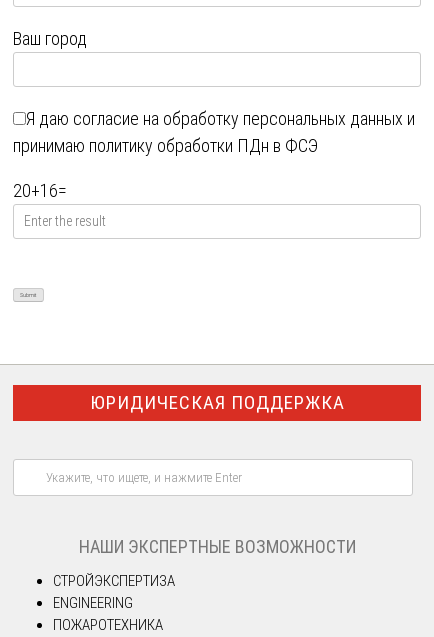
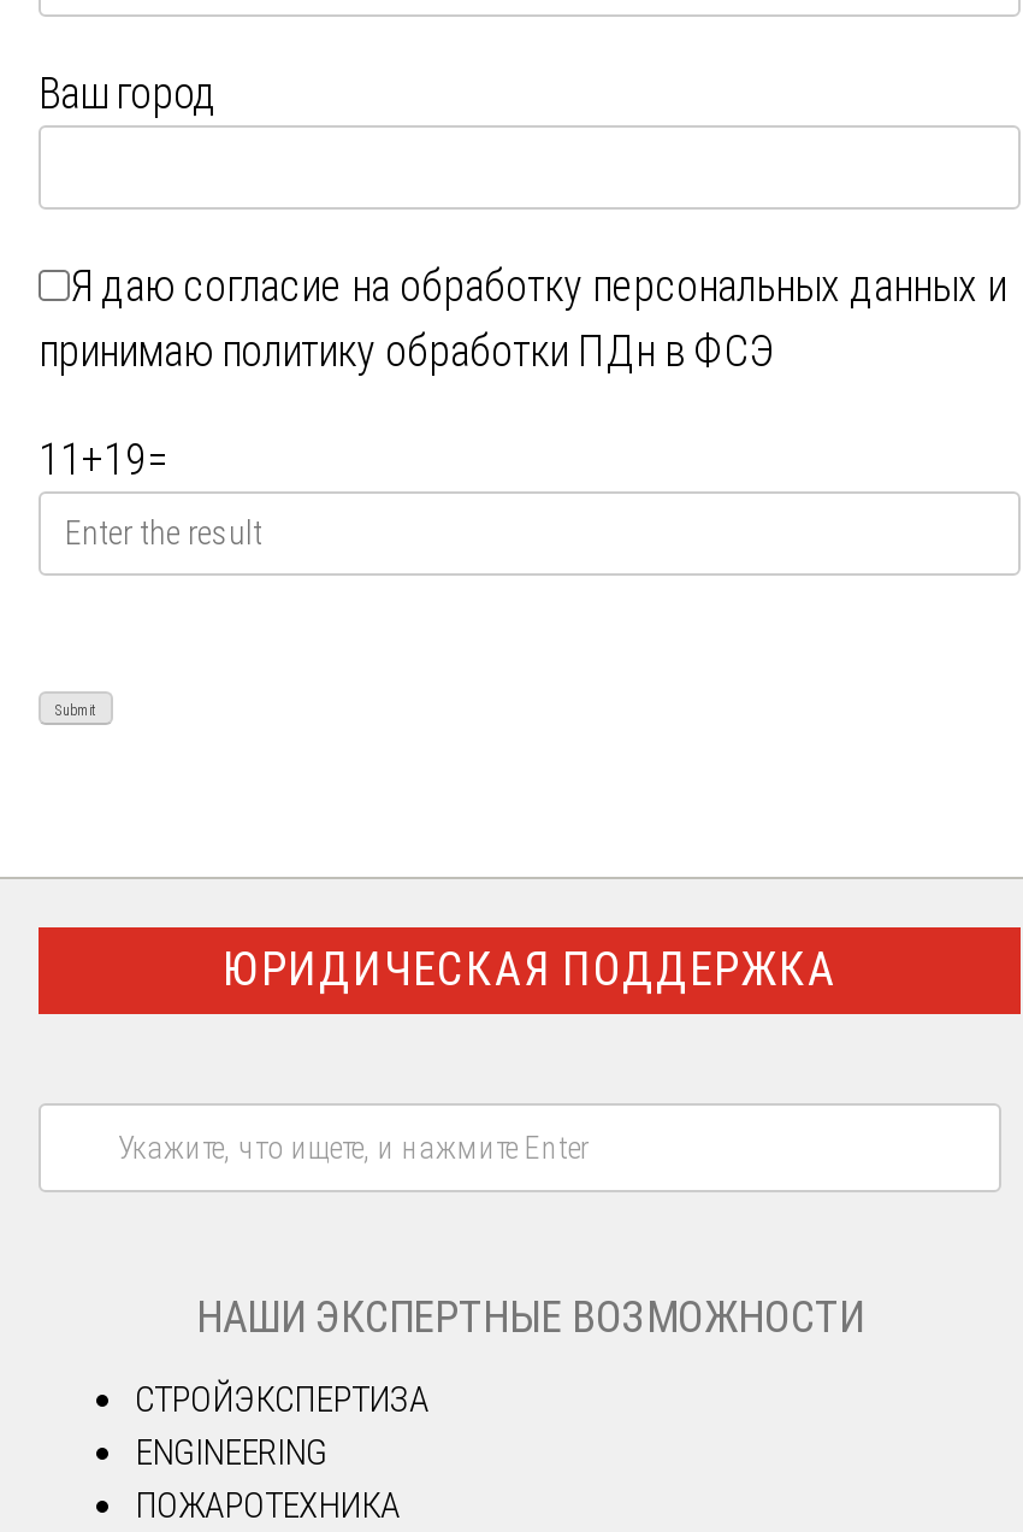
[13,180,67,201] 20 +16= -> [39,432,168,483] 11 +19=

